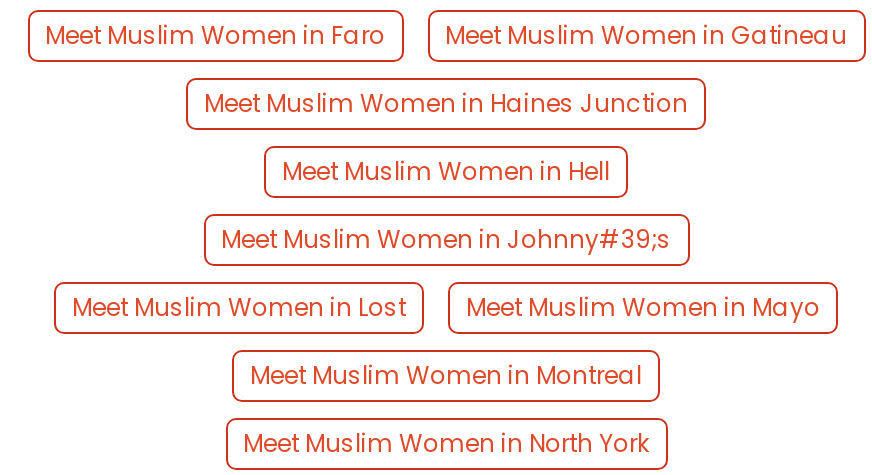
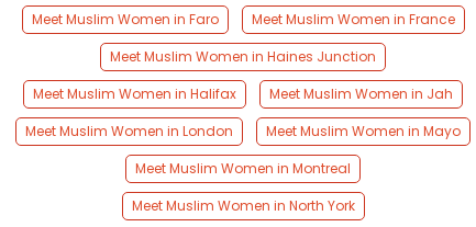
[445,19,847,53] Meet Muslim Women in Gatineau -> [251,10,455,29] Meet Muslim Women in France
[282,155,610,189] Meet Muslim Women in Hell -> [33,85,236,104] Meet Muslim Women in Halifax
[221,223,671,257] Meet Muslim Women in Johnny#39;s -> [269,85,453,104] Meet Muslim Women in Jah
[72,291,406,325] Meet Muslim Women in Lost -> [25,122,233,141] Meet Muslim Women in London

